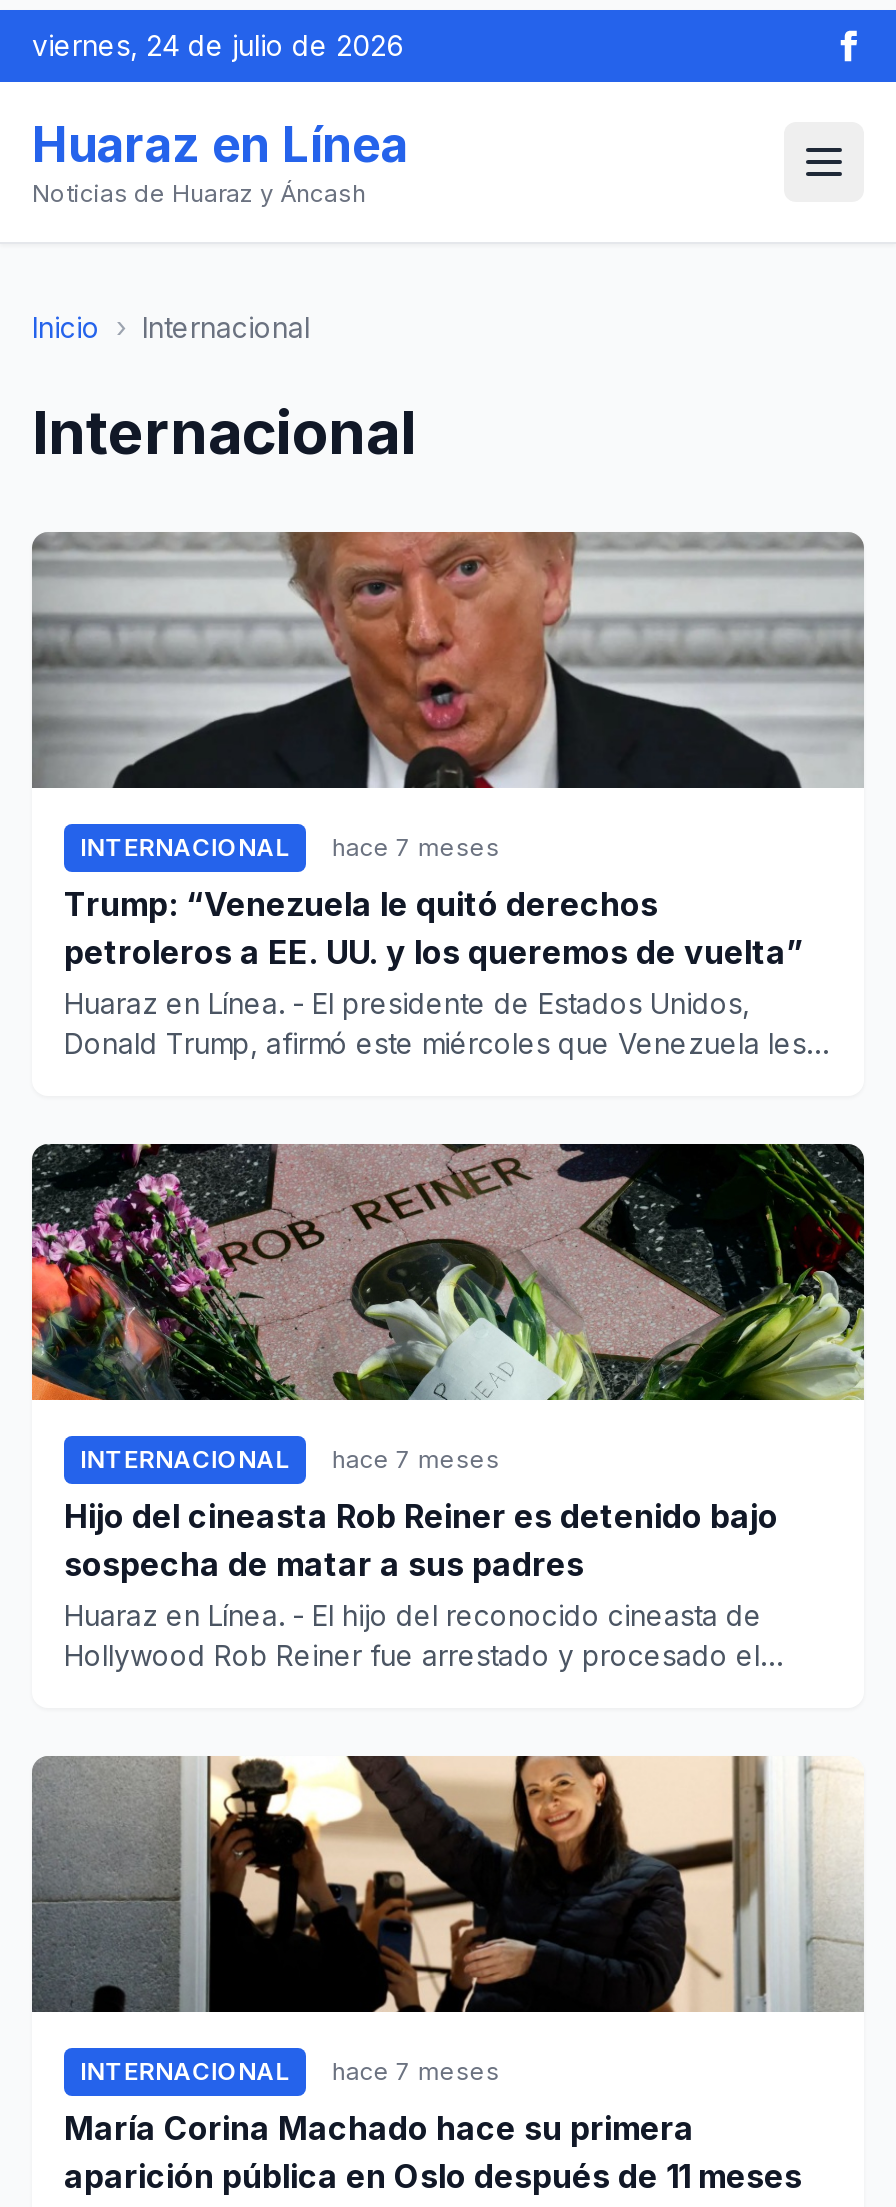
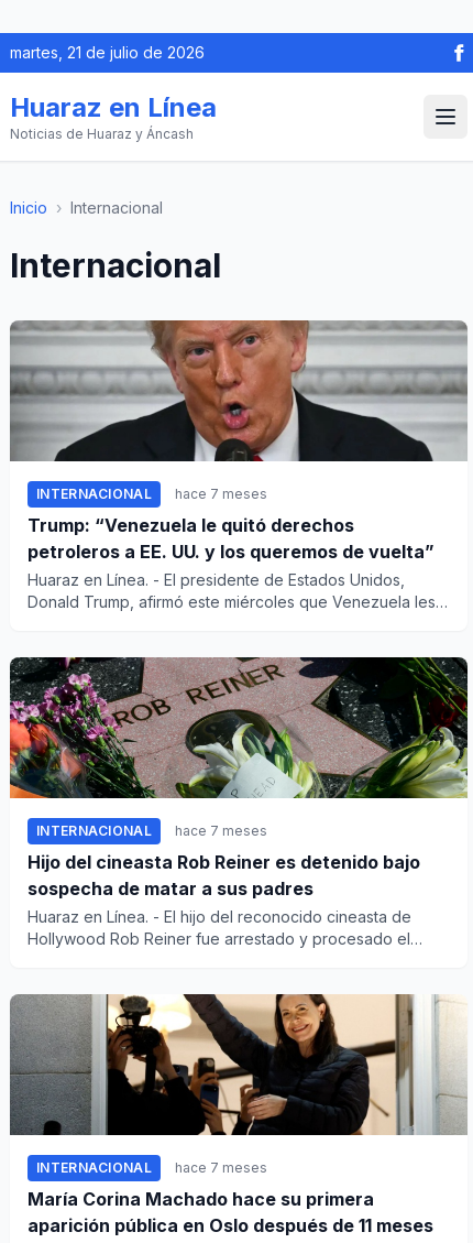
[32,28,404,62] viernes, 24 de julio de 2026 -> [10,43,205,62] martes, 21 de julio de 2026

